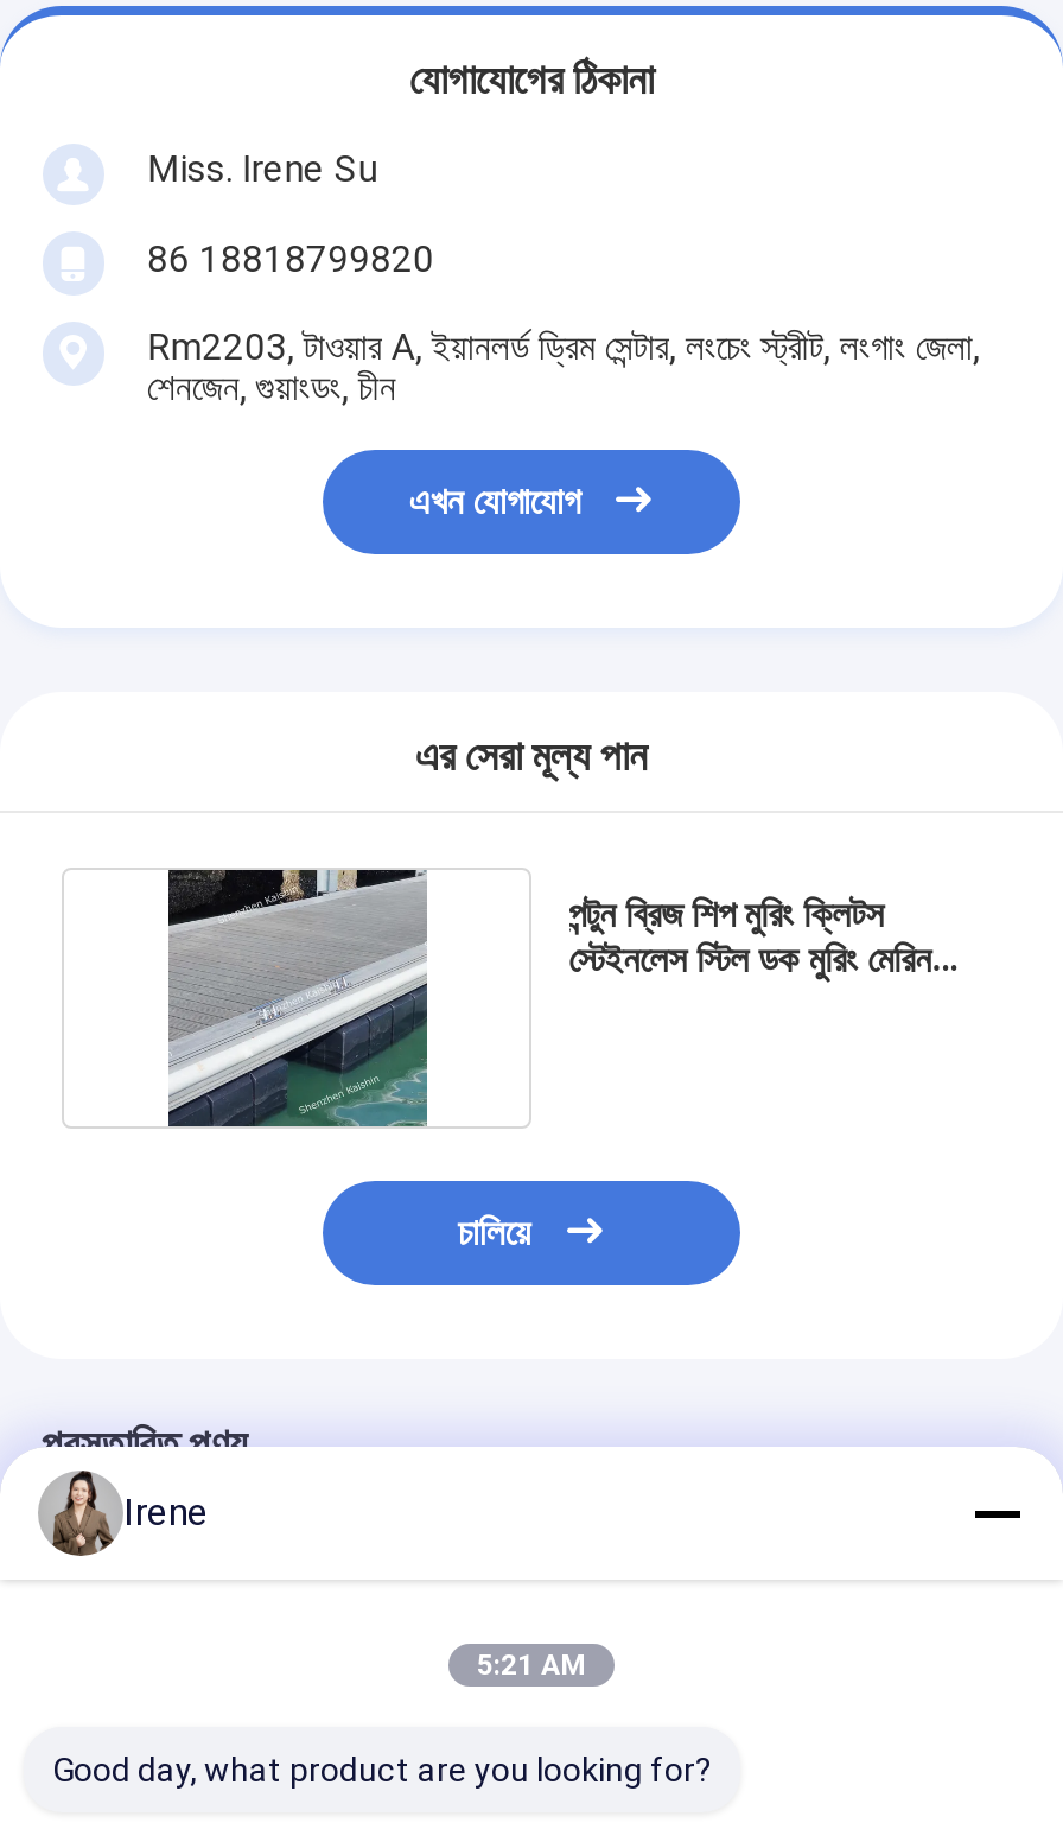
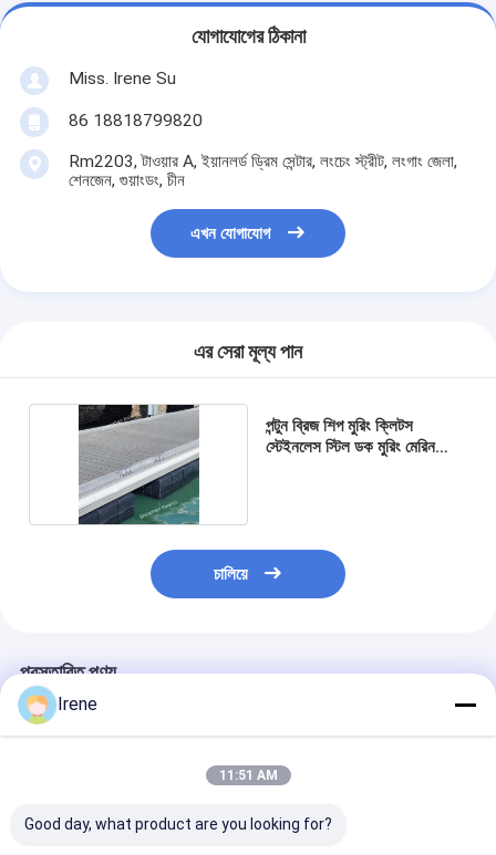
[38,1475,116,1558] [image] -> [18,687,54,724] [image]
[477,1649,586,1682] 5:21 AM -> [219,768,277,783] 11:51 AM

